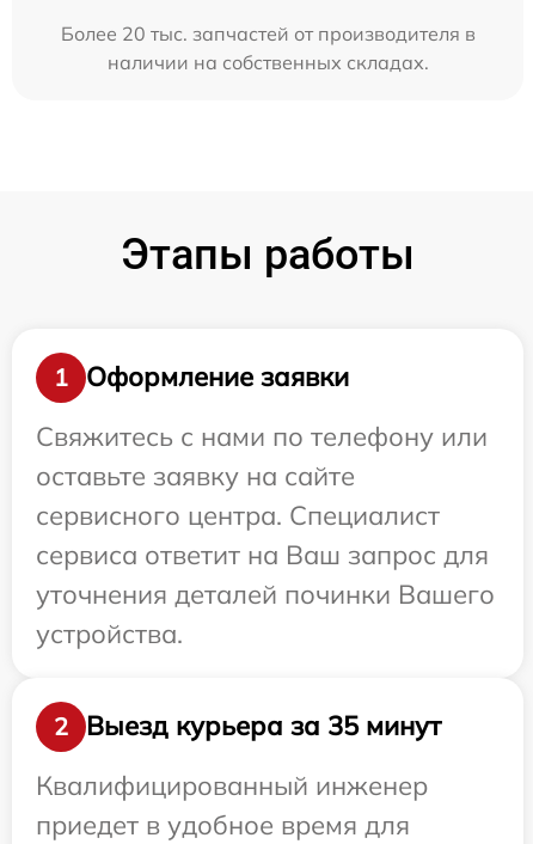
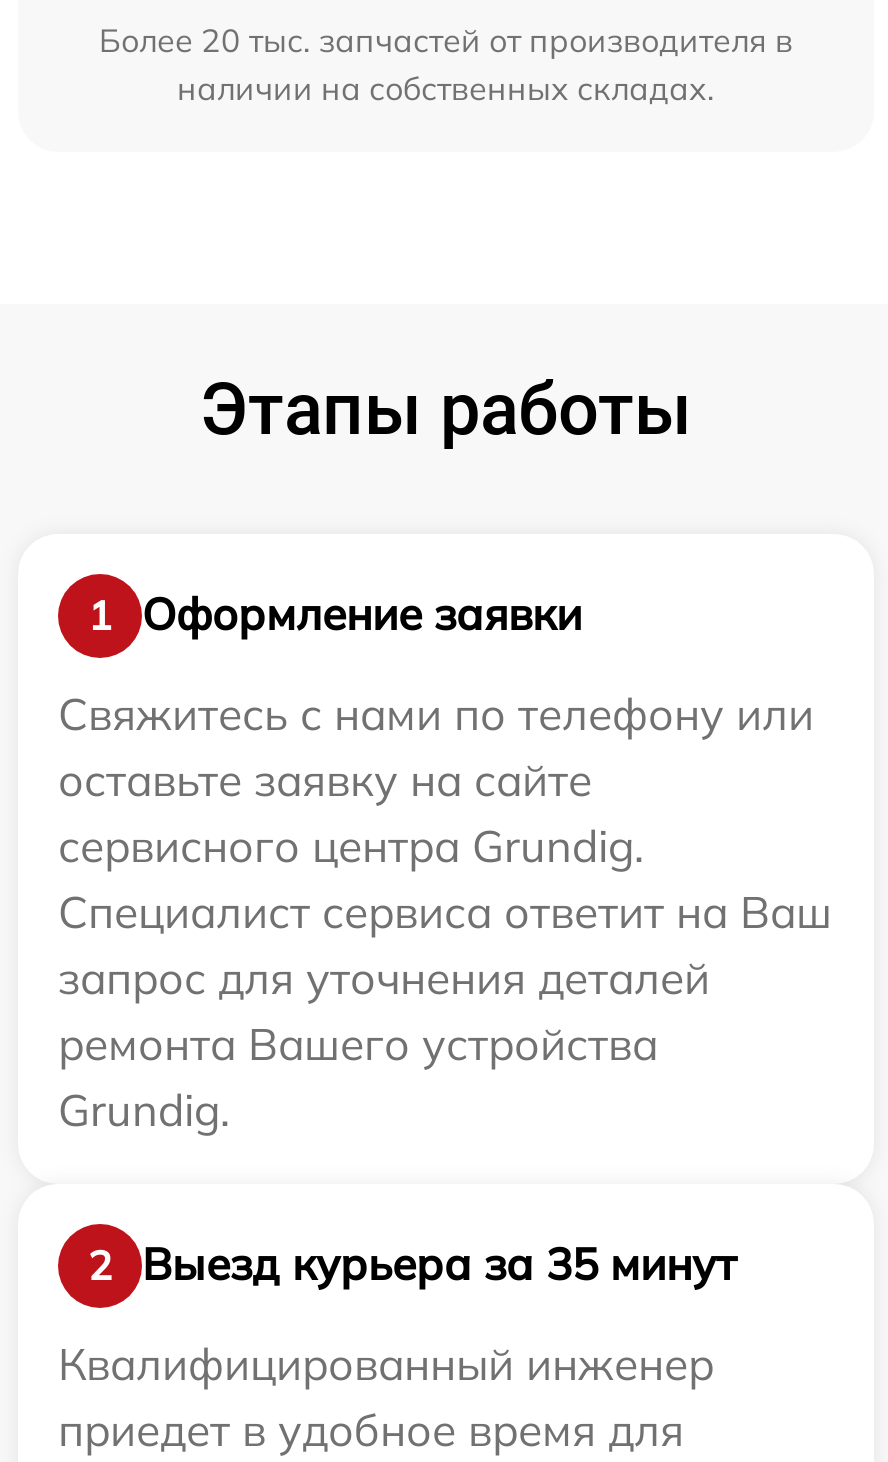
[36,498,495,650] сервисного центра. Специалист | сервиса ответит на Ваш запрос для | уточнения деталей починки Вашего | устройства. -> [58,817,832,1137] сервисного центра Grundig. | Специалист сервиса ответит на Ваш | запрос для уточнения деталей | ремонта Вашего устройства | Grundig.

